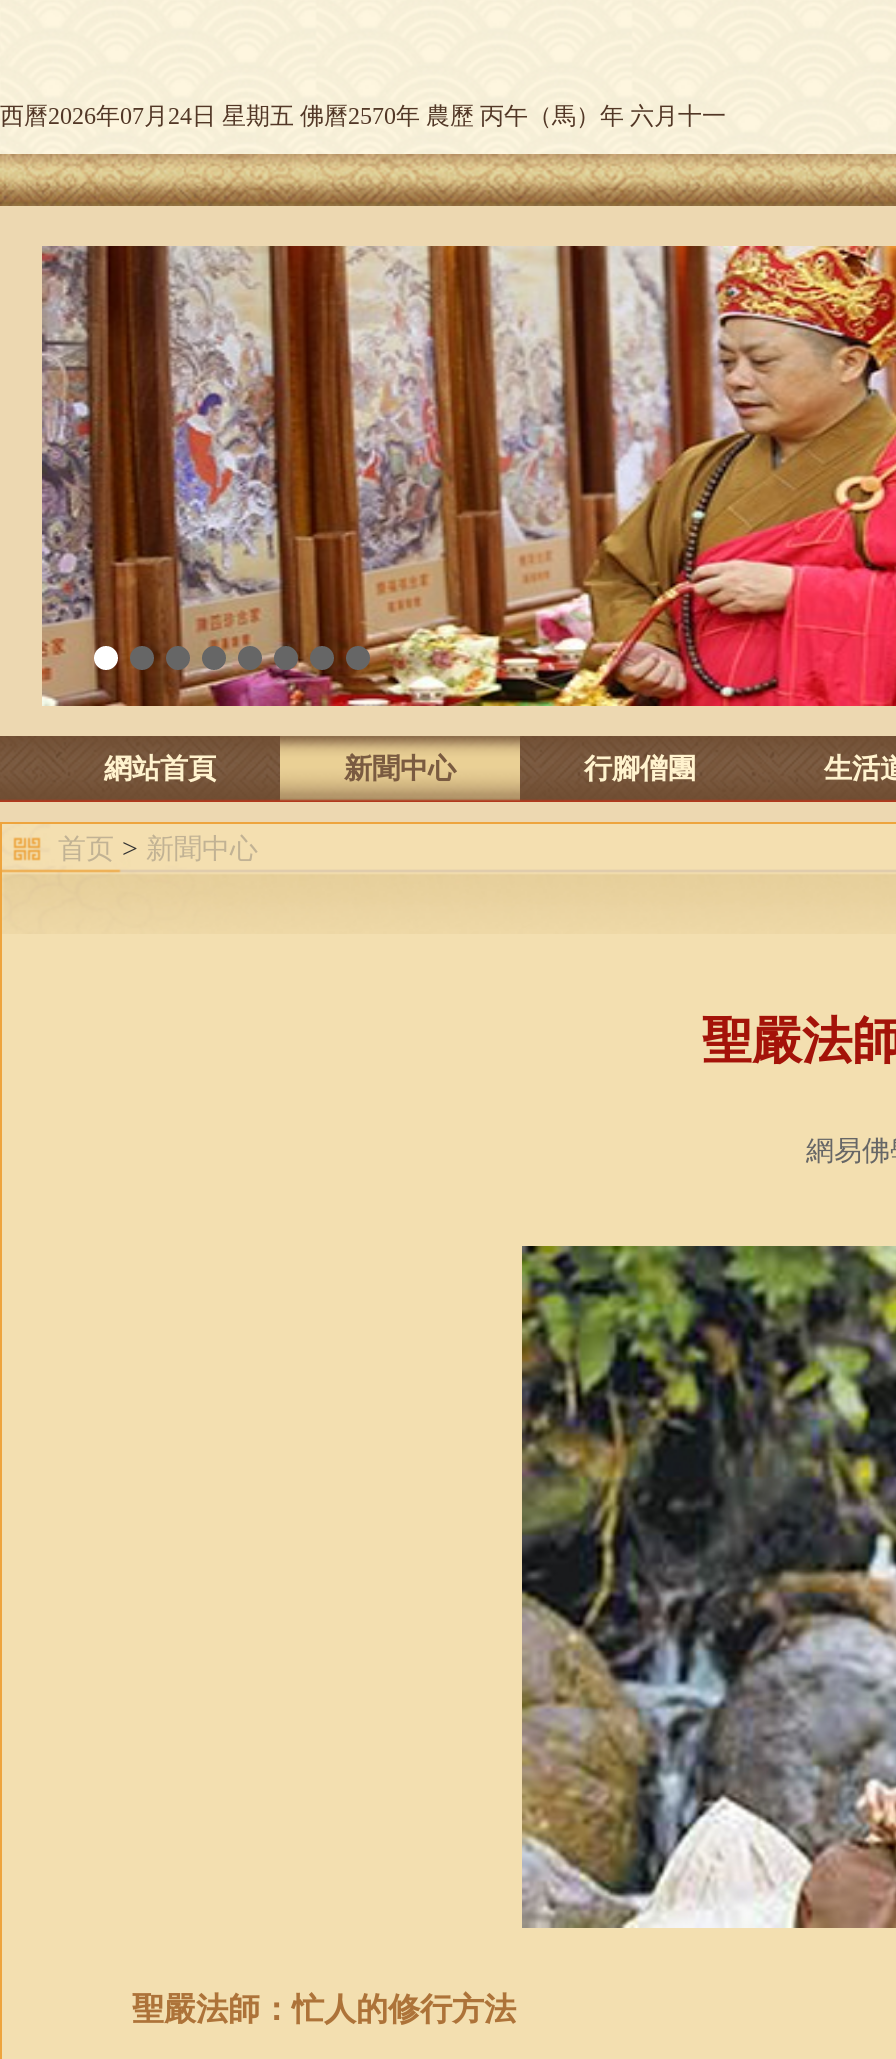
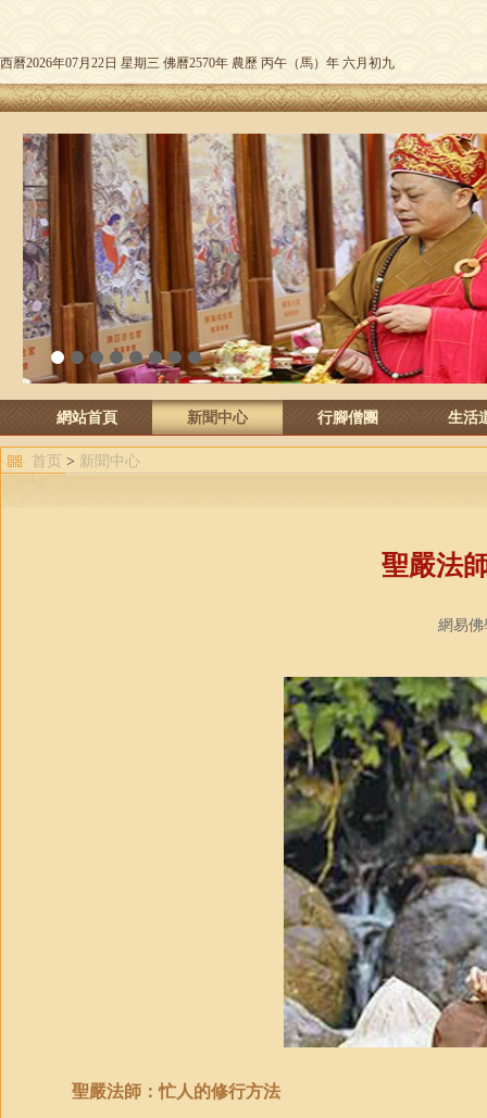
[0,102,726,130] 西曆2026年07月24日 星期五 佛曆2570年 農歷 丙午（馬）年 六月十一 -> [0,55,395,71] 西曆2026年07月22日 星期三 佛曆2570年 農歷 丙午（馬）年 六月初九

